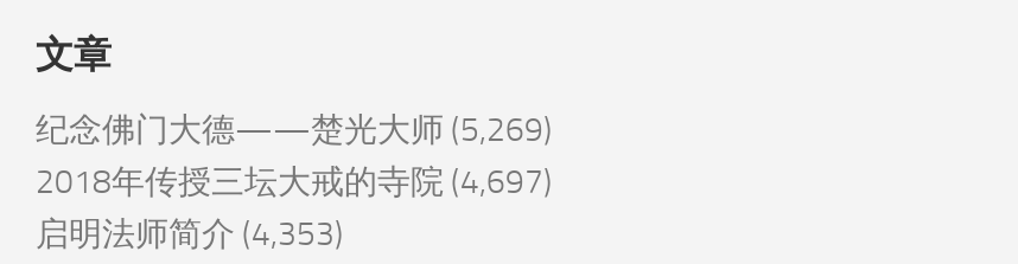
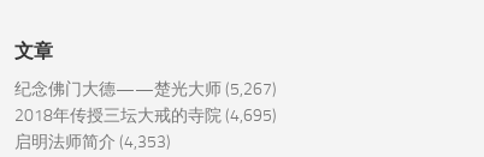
[36,109,553,150] 纪念佛门大德——楚光大师 (5,269) -> [14,79,277,99] 纪念佛门大德——楚光大师 (5,267)
[36,161,553,202] 2018年传授三坛大戒的寺院 (4,697) -> [14,105,277,125] 2018年传授三坛大戒的寺院 (4,695)

